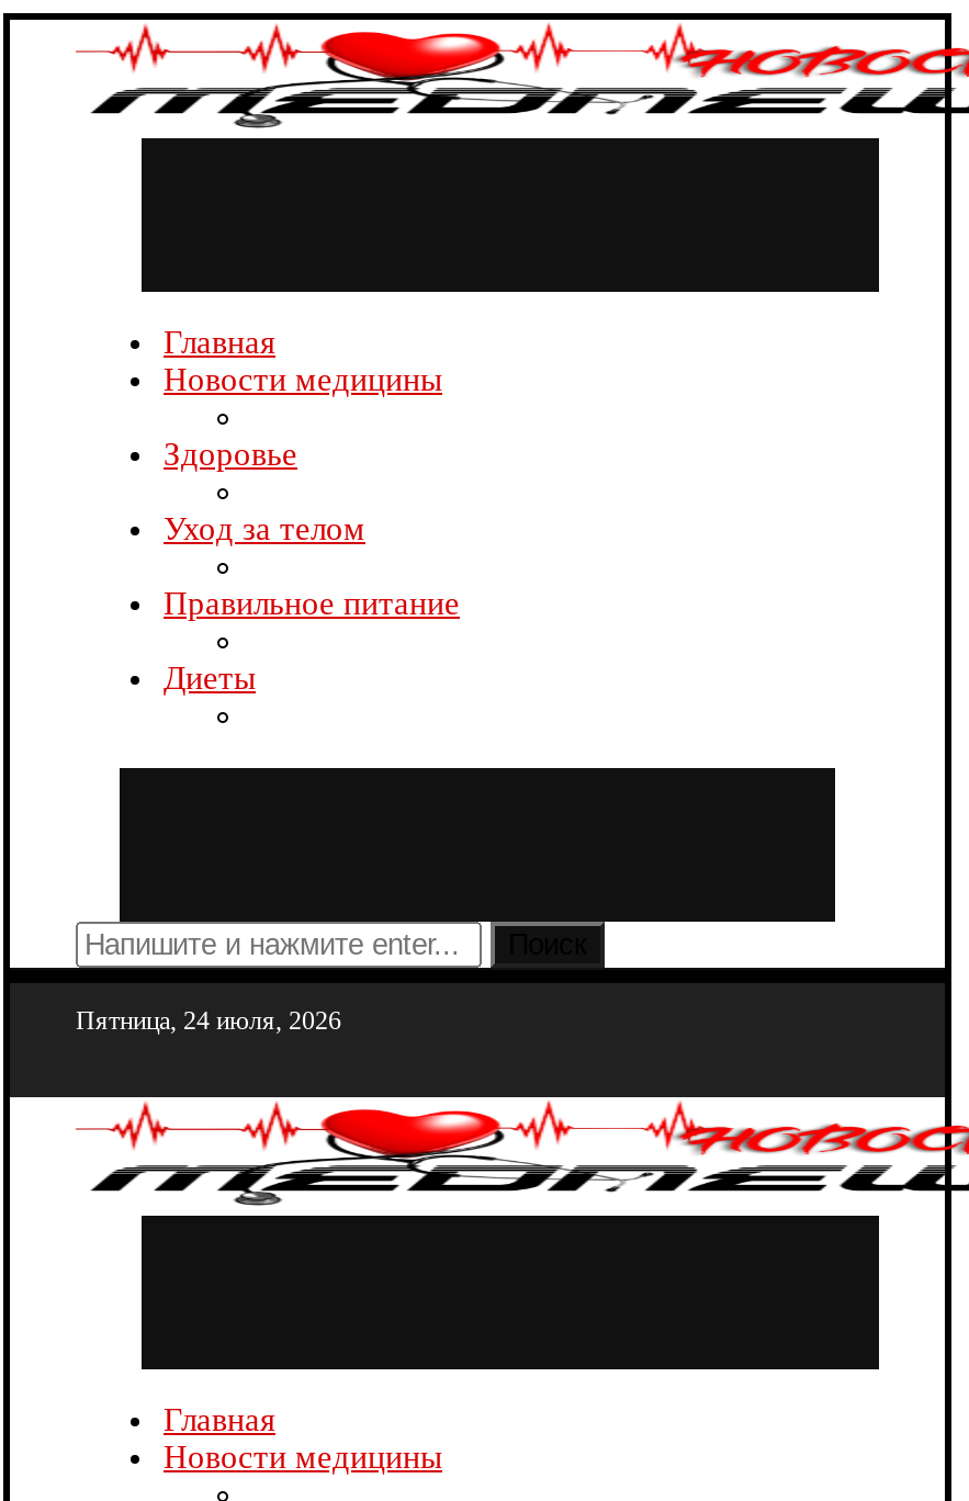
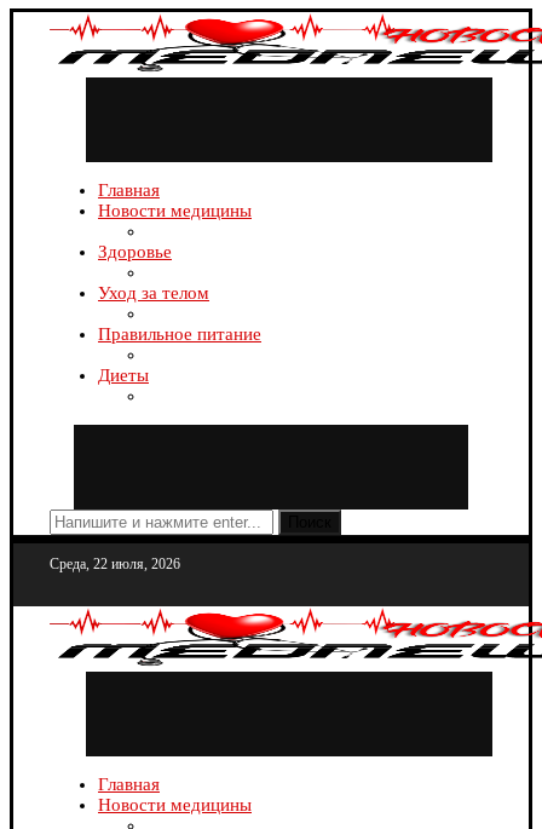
[76,1005,341,1036] Пятница, 24 июля, 2026 -> [50,555,180,572] Среда, 22 июля, 2026

